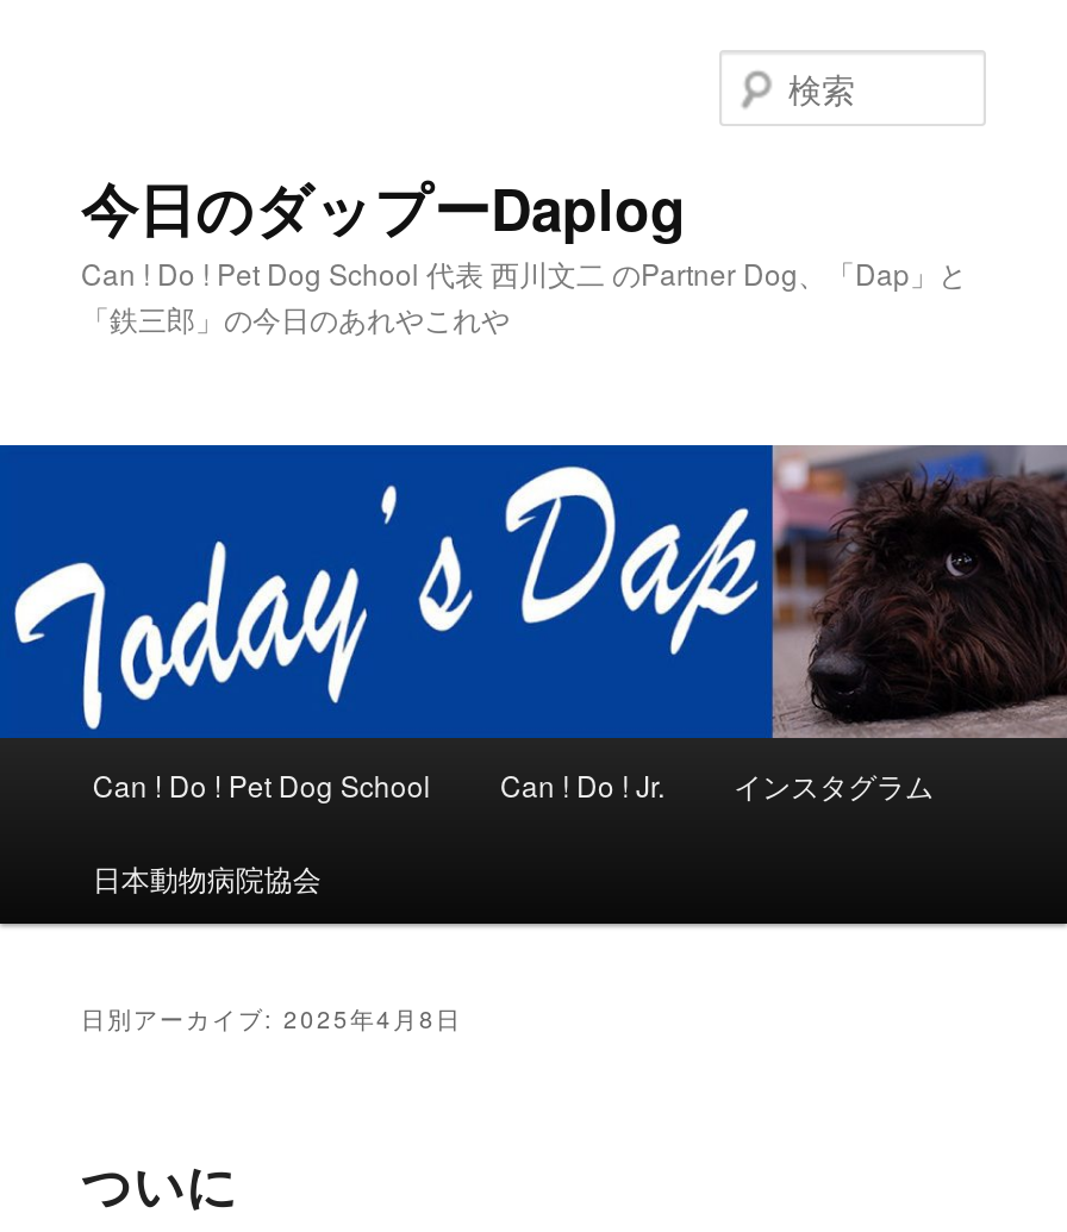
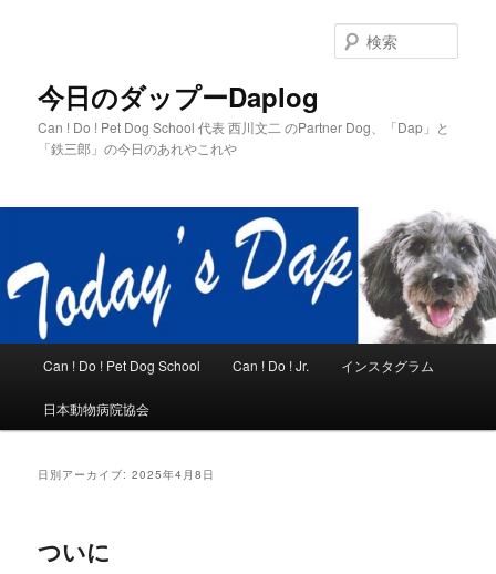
[769,443,1060,738] [image] -> [356,207,493,344] [image]

